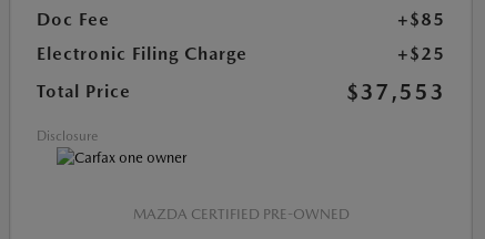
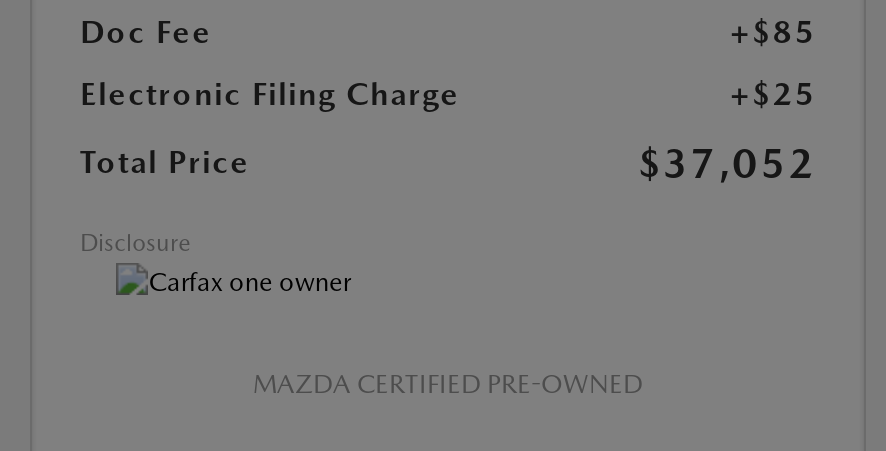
[346,78,445,105] $37,553 -> [638,138,816,186] $37,052

